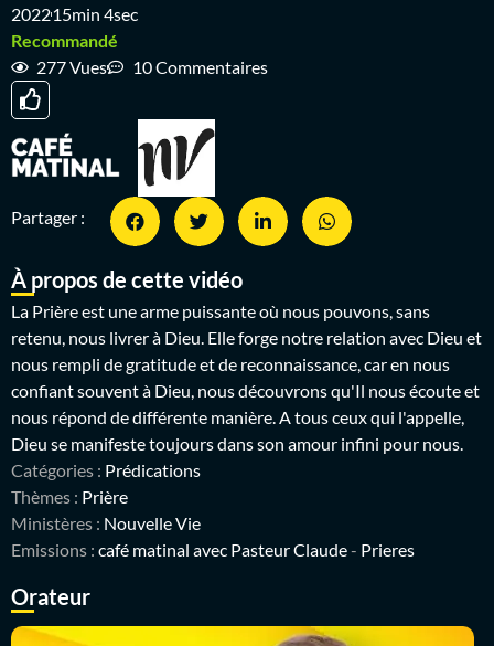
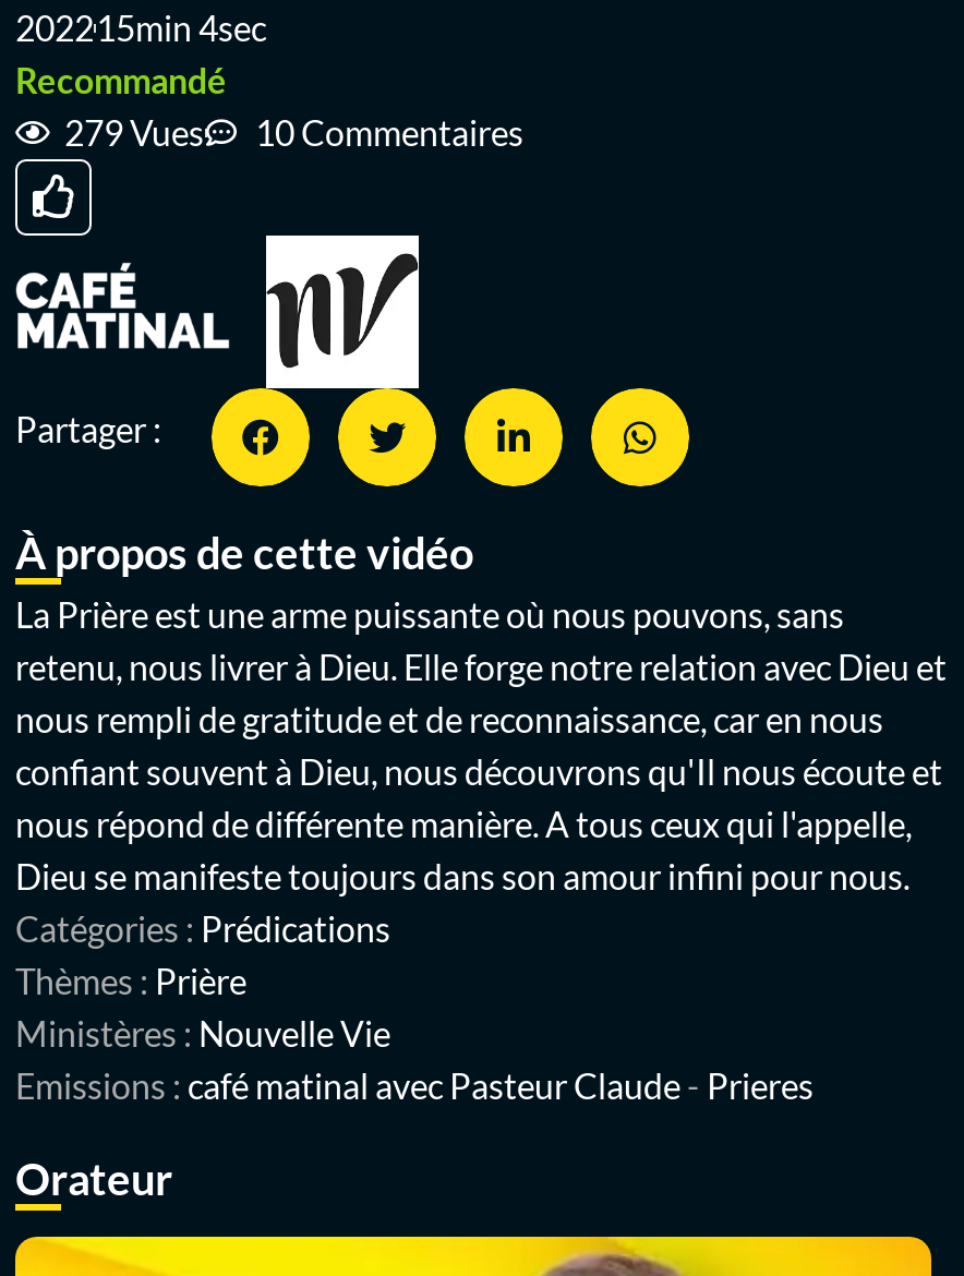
[36,56,268,77] 277 Vues 10 Commentaires -> [64,111,523,153] 279 Vues 10 Commentaires

